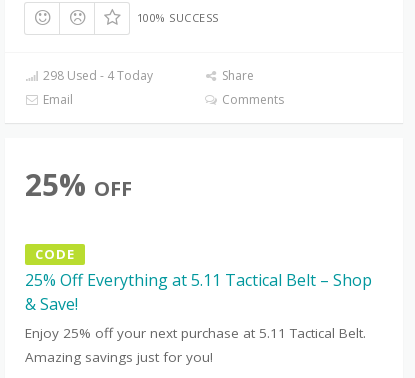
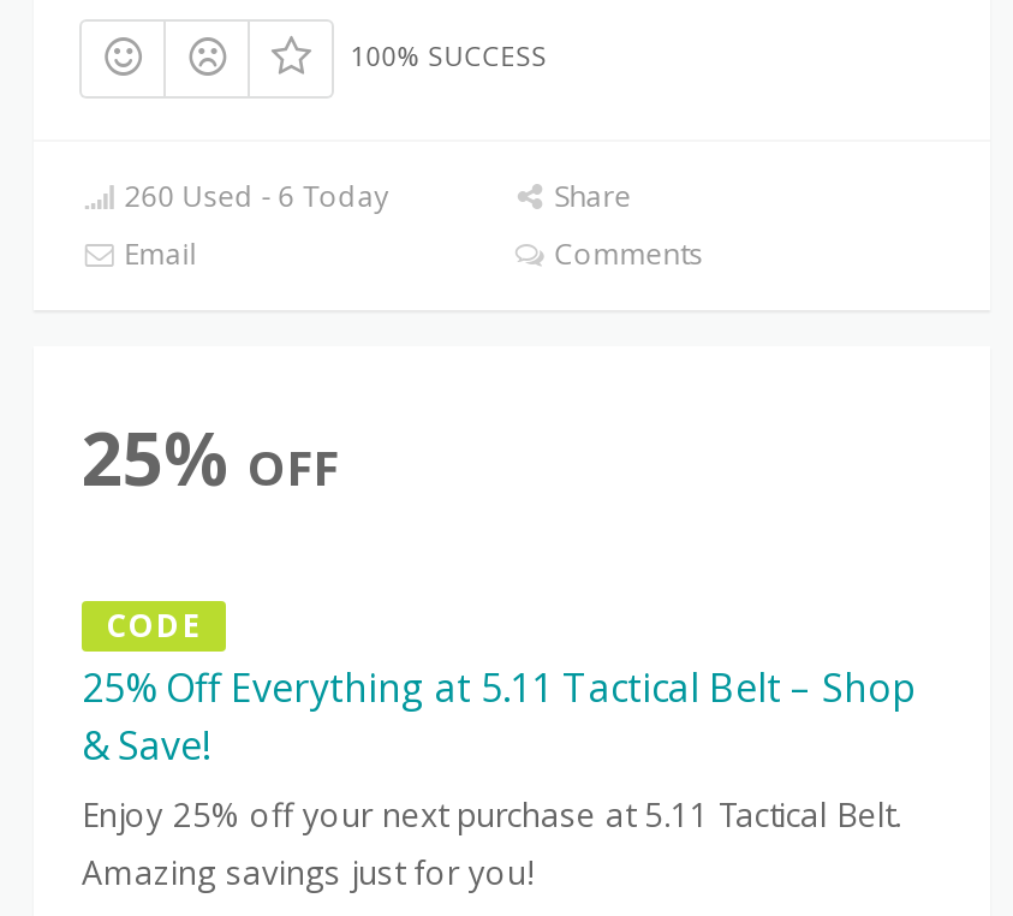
[40,67,153,84] 298 Used - 4 Today -> [117,175,389,215] 260 Used - 6 Today

